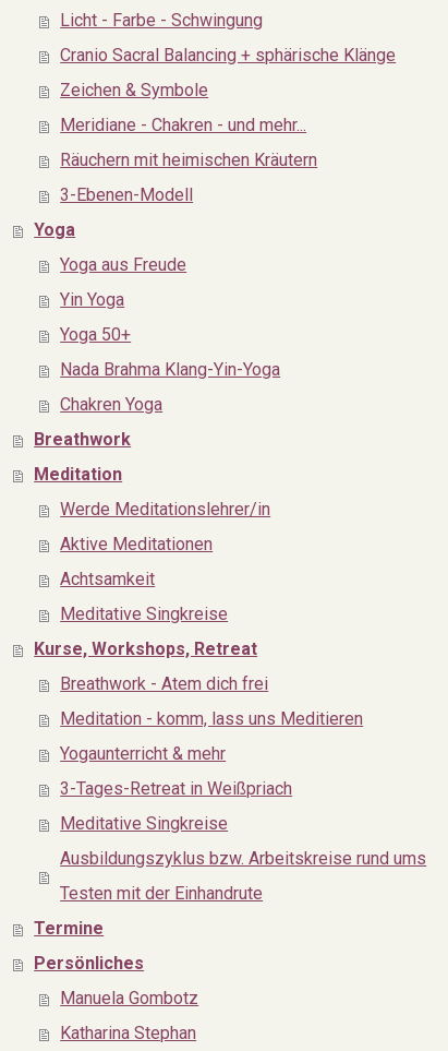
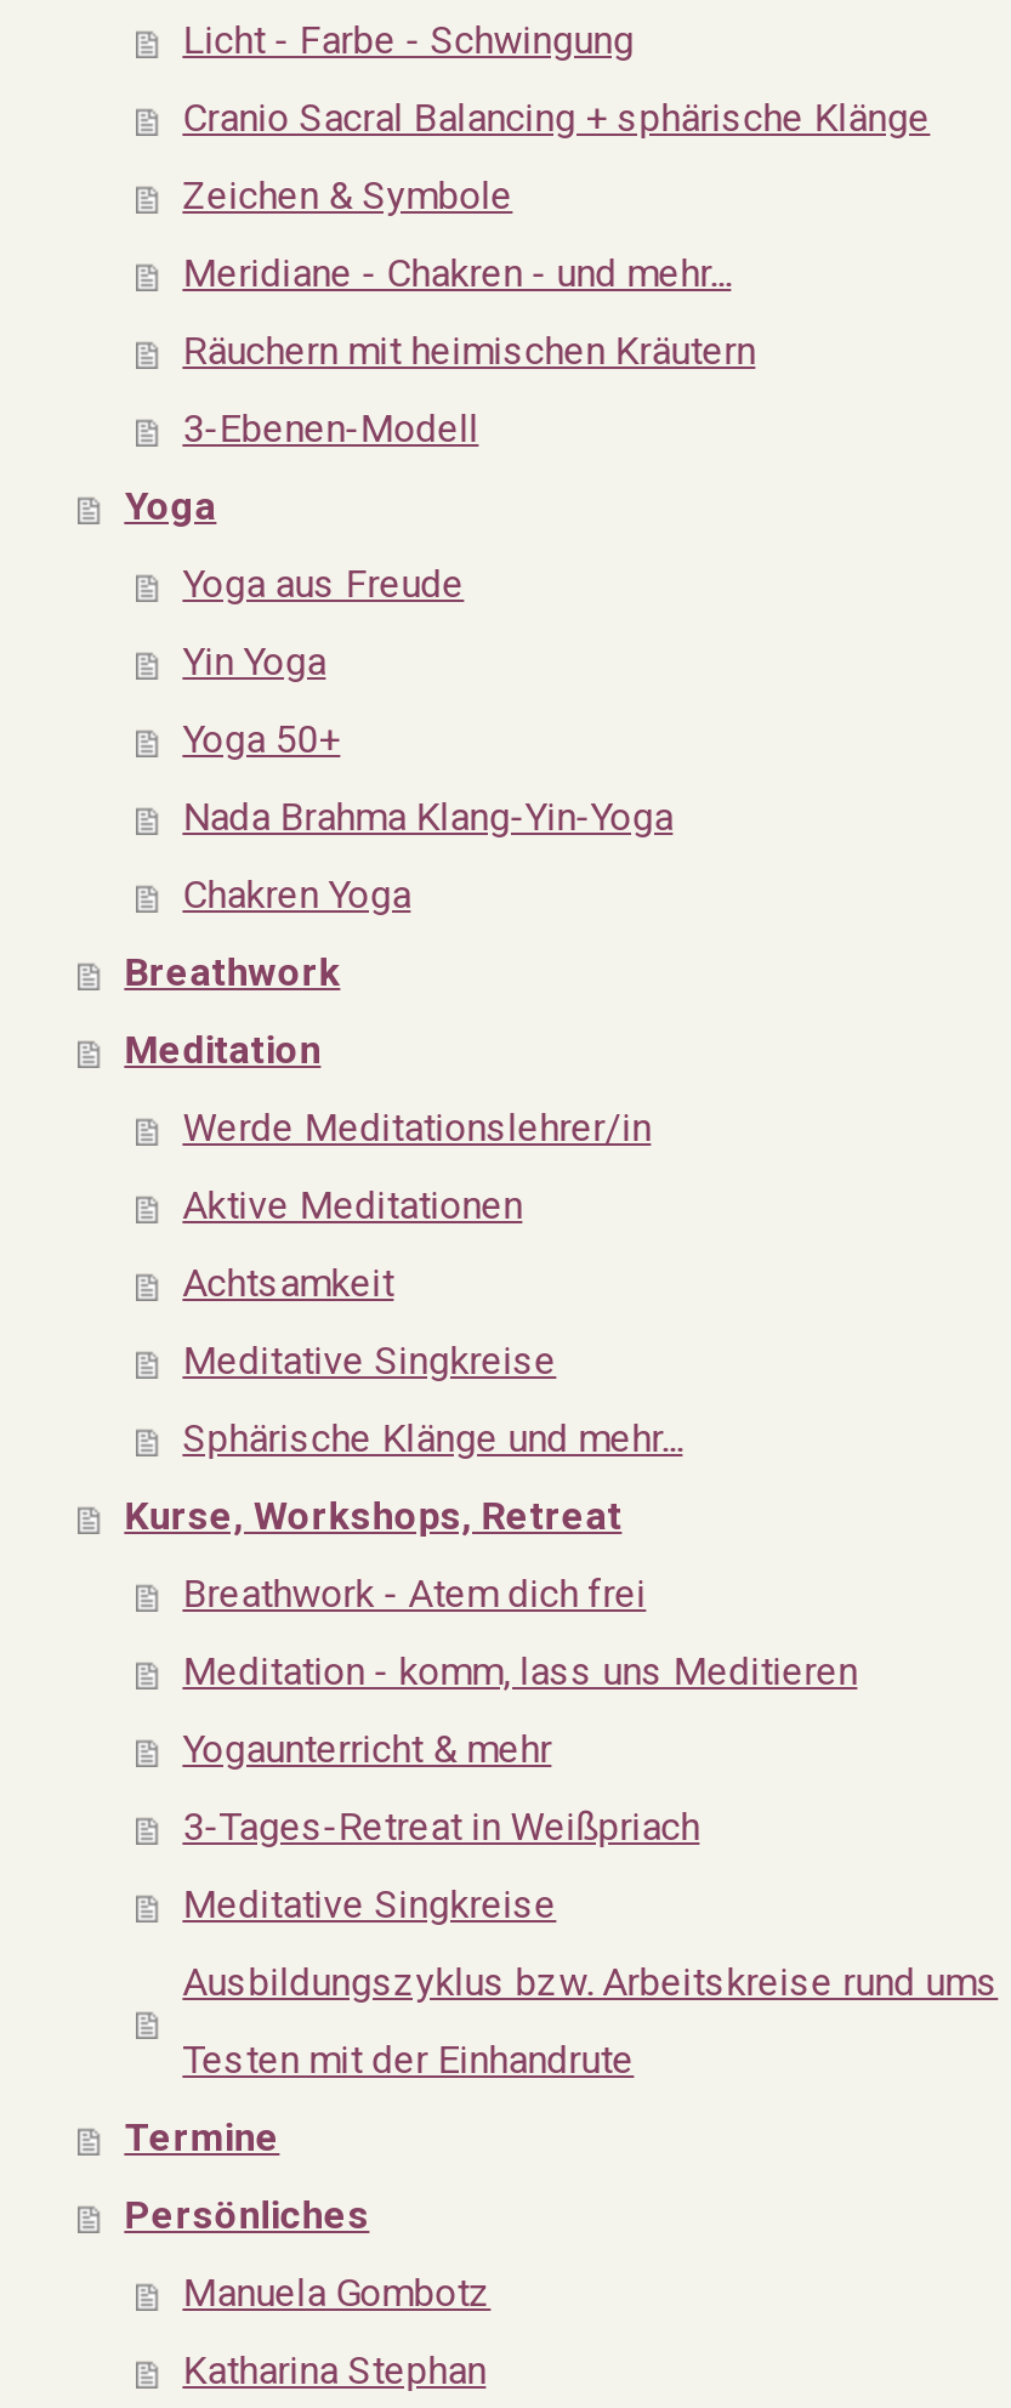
none -> [183,1415,683,1462] Sphärische Klänge und mehr...

